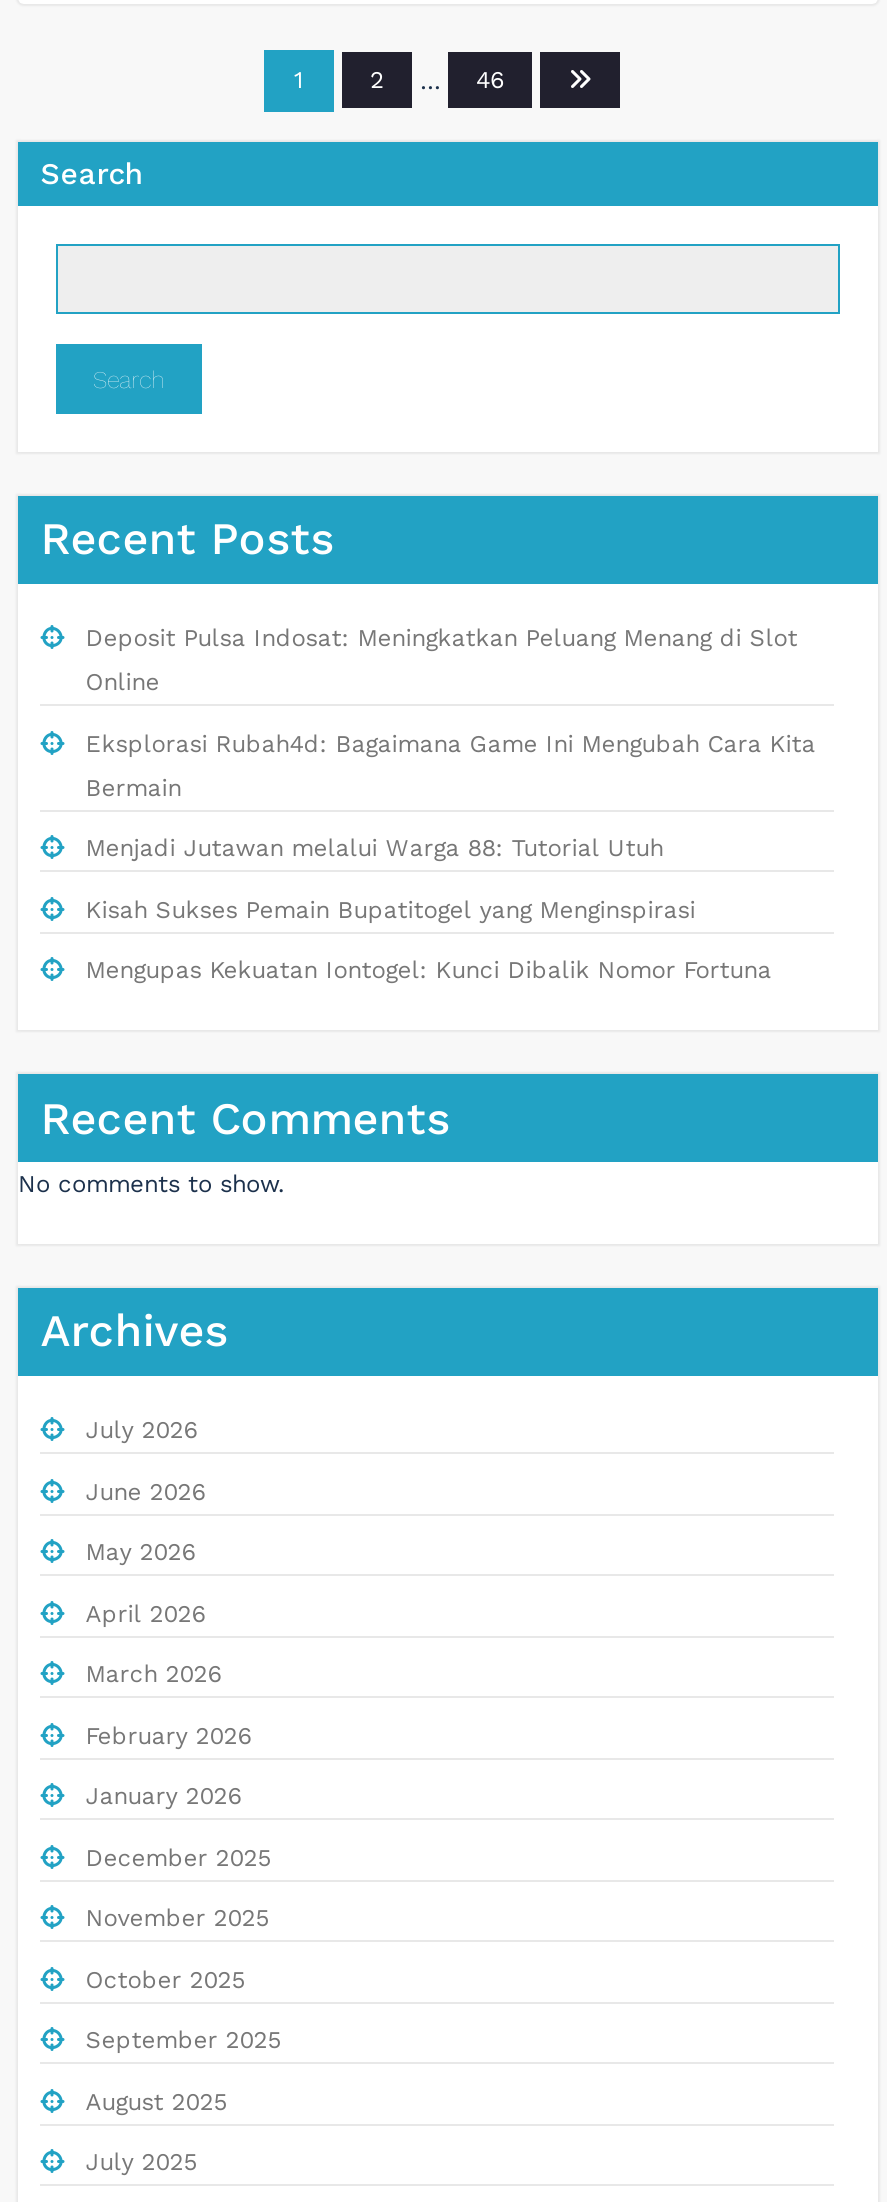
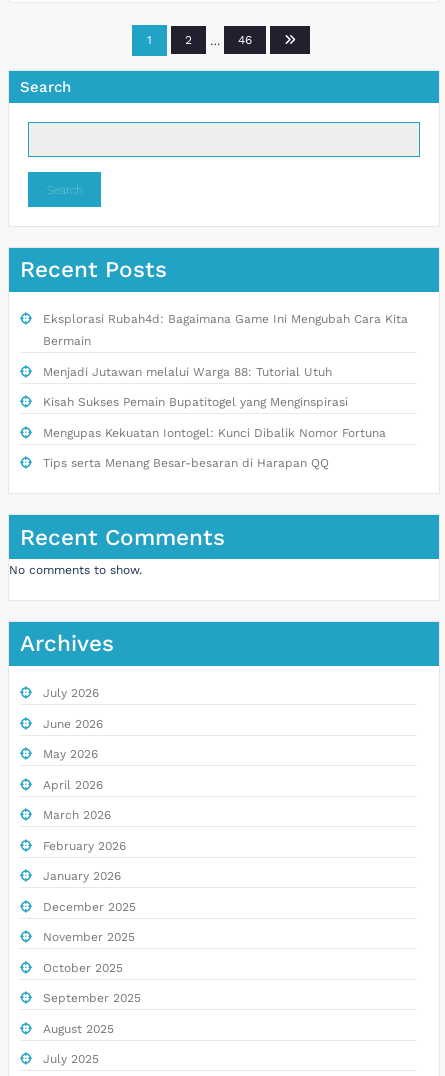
[86,624,798,696] Deposit Pulsa Indosat: Meningkatkan Peluang Menang di Slot | Online -> none
moved [86,729,816,984] -> [43,312,408,440]: Eksplorasi Rubah4d: Bagaimana Game Ini Mengubah Cara Kita | Bermain | Menjadi Jutawan melalui Warga 88: Tutorial Utuh | Kisah Sukses Pemain Bupatitogel yang Menginspirasi | Mengupas Kekuatan Iontogel: Kunci Dibalik Nomor Fortuna
none -> [43,456,329,470] Tips serta Menang Besar-besaran di Harapan QQ

